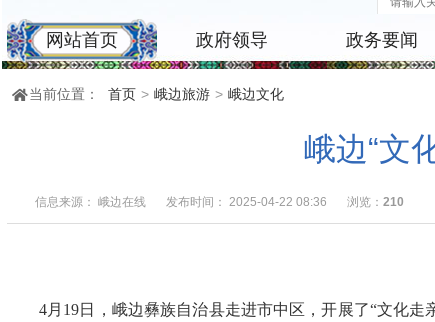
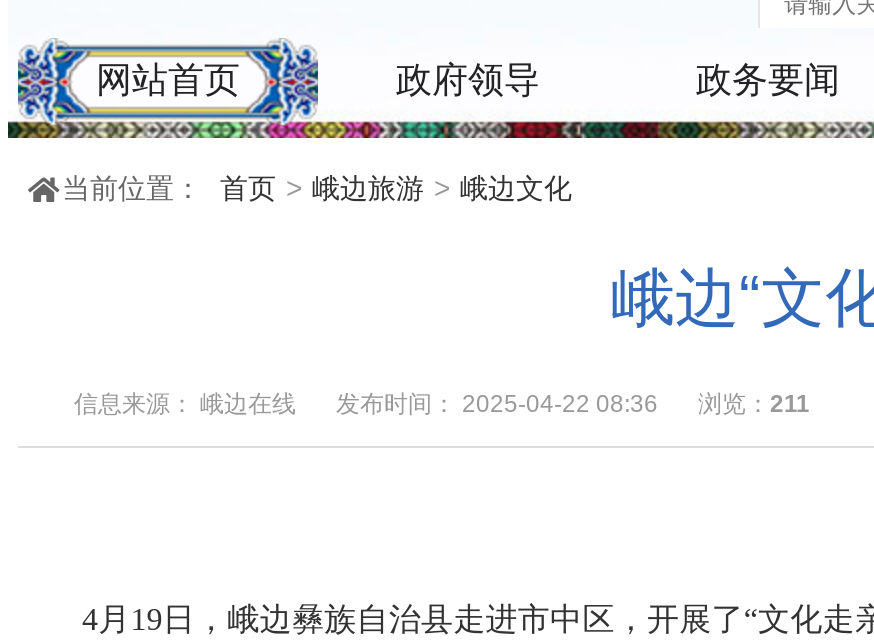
[35,195,404,209] 信息来源： 峨边在线 发布时间： 2025-04-22 08:36 浏览：210 -> [74,390,810,418] 信息来源： 峨边在线 发布时间： 2025-04-22 08:36 浏览：211

